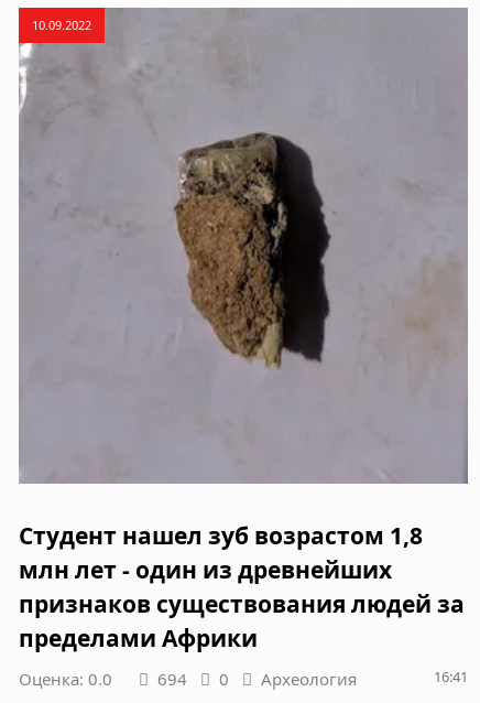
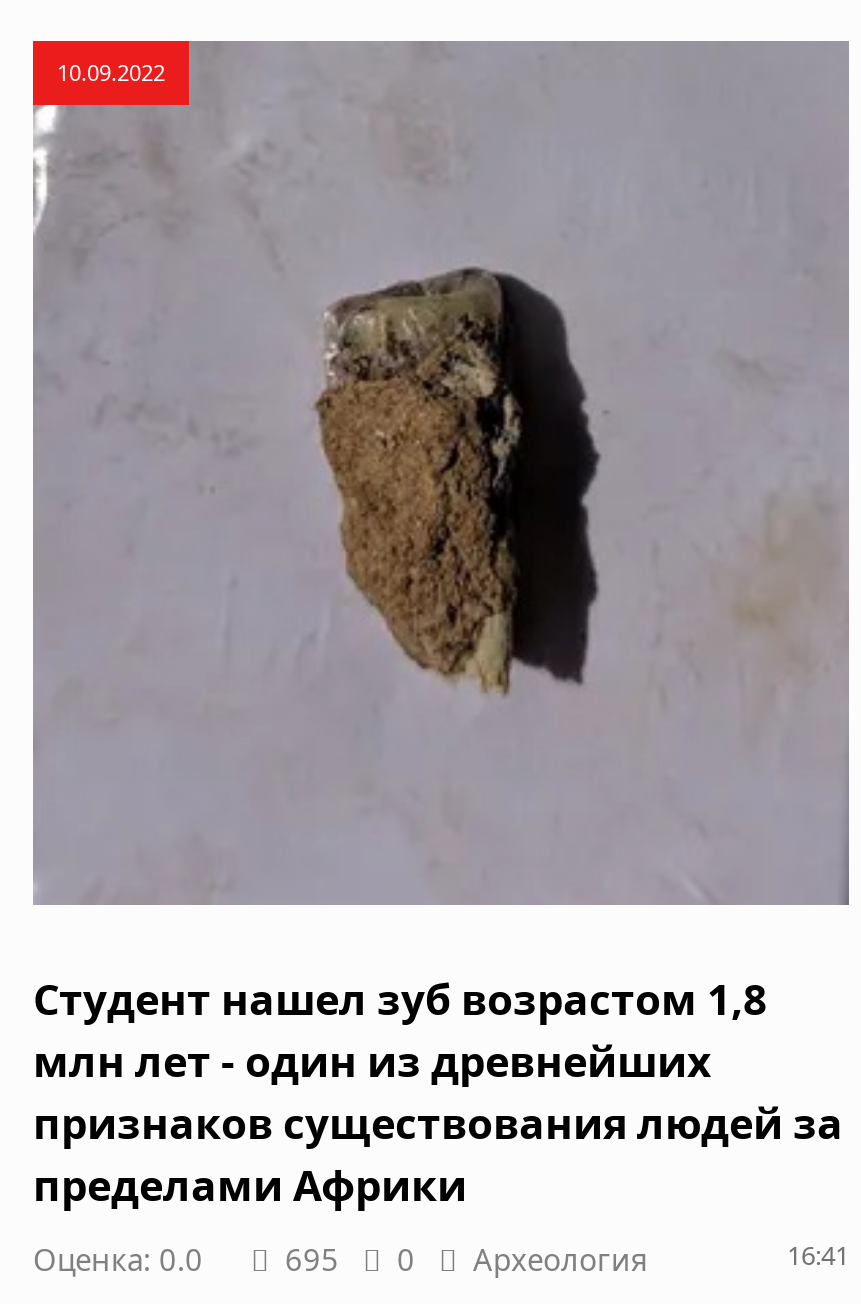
[19,668,357,690] Оценка: 0.0 694 0 Археология -> [33,1240,647,1280] Оценка: 0.0 695 0 Археология

